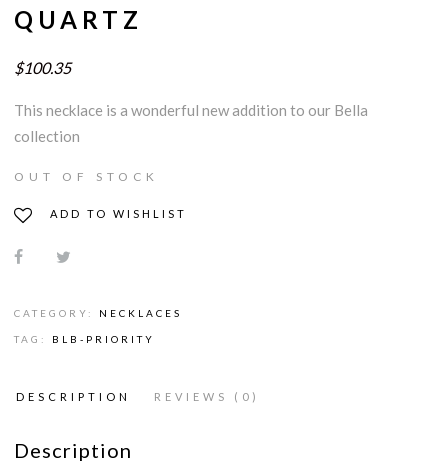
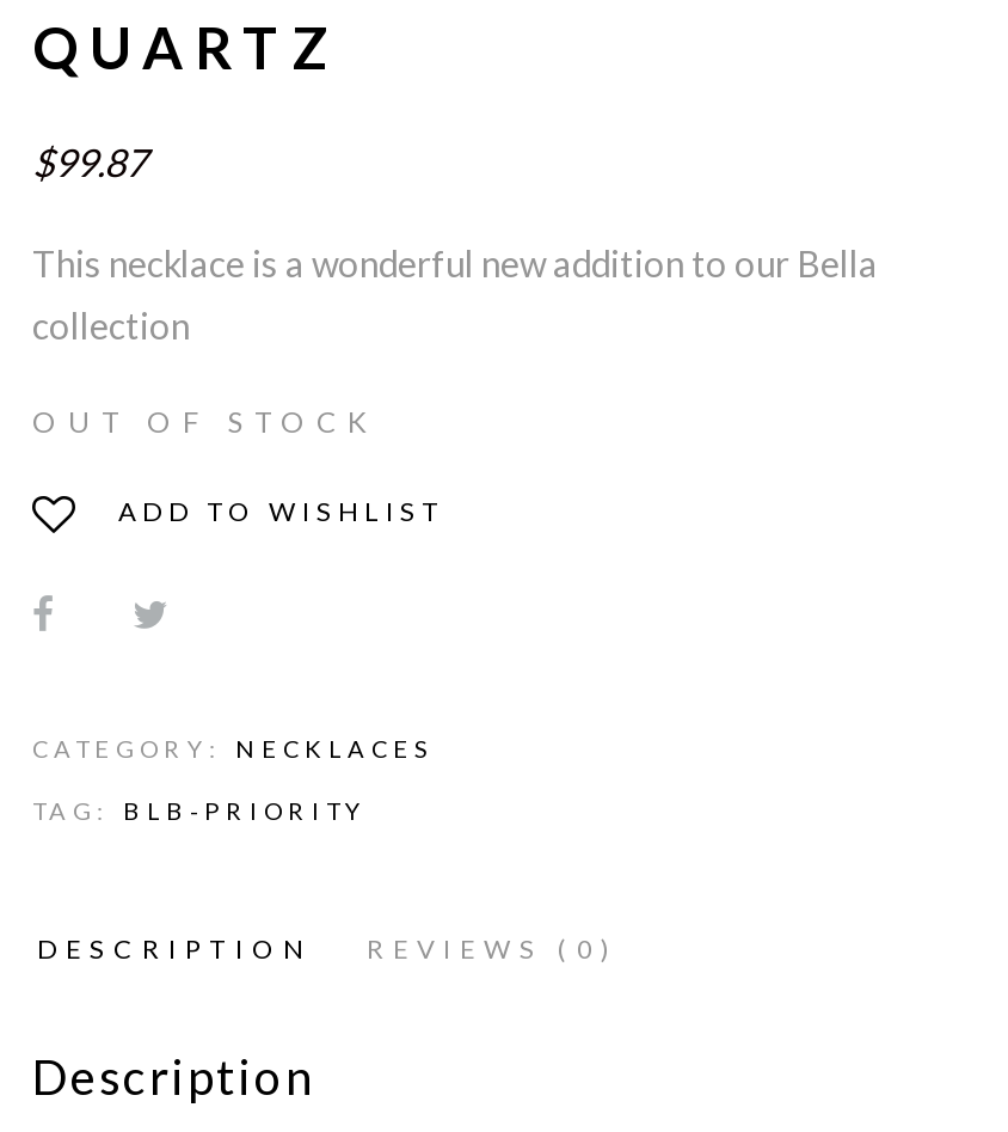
[14,58,71,77] $100.35 -> [32,138,147,183] $99.87

